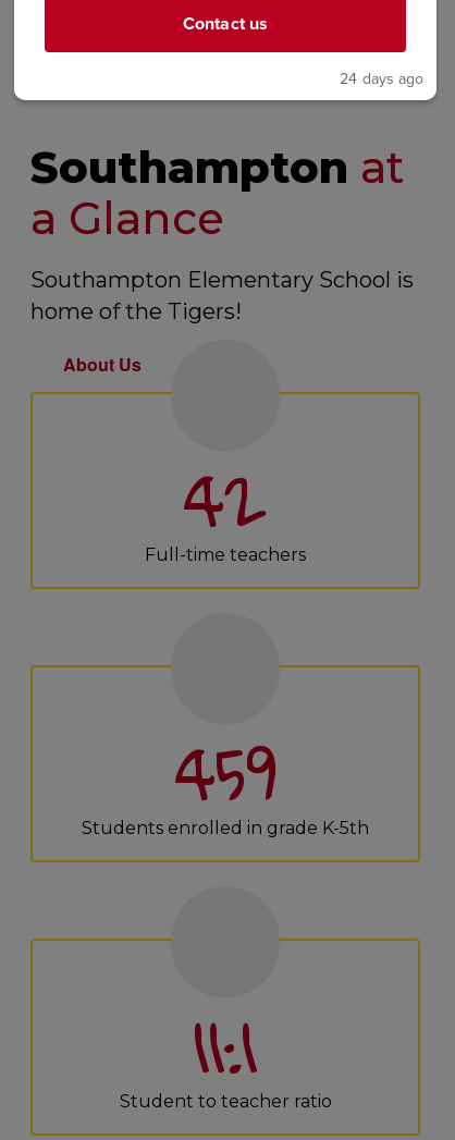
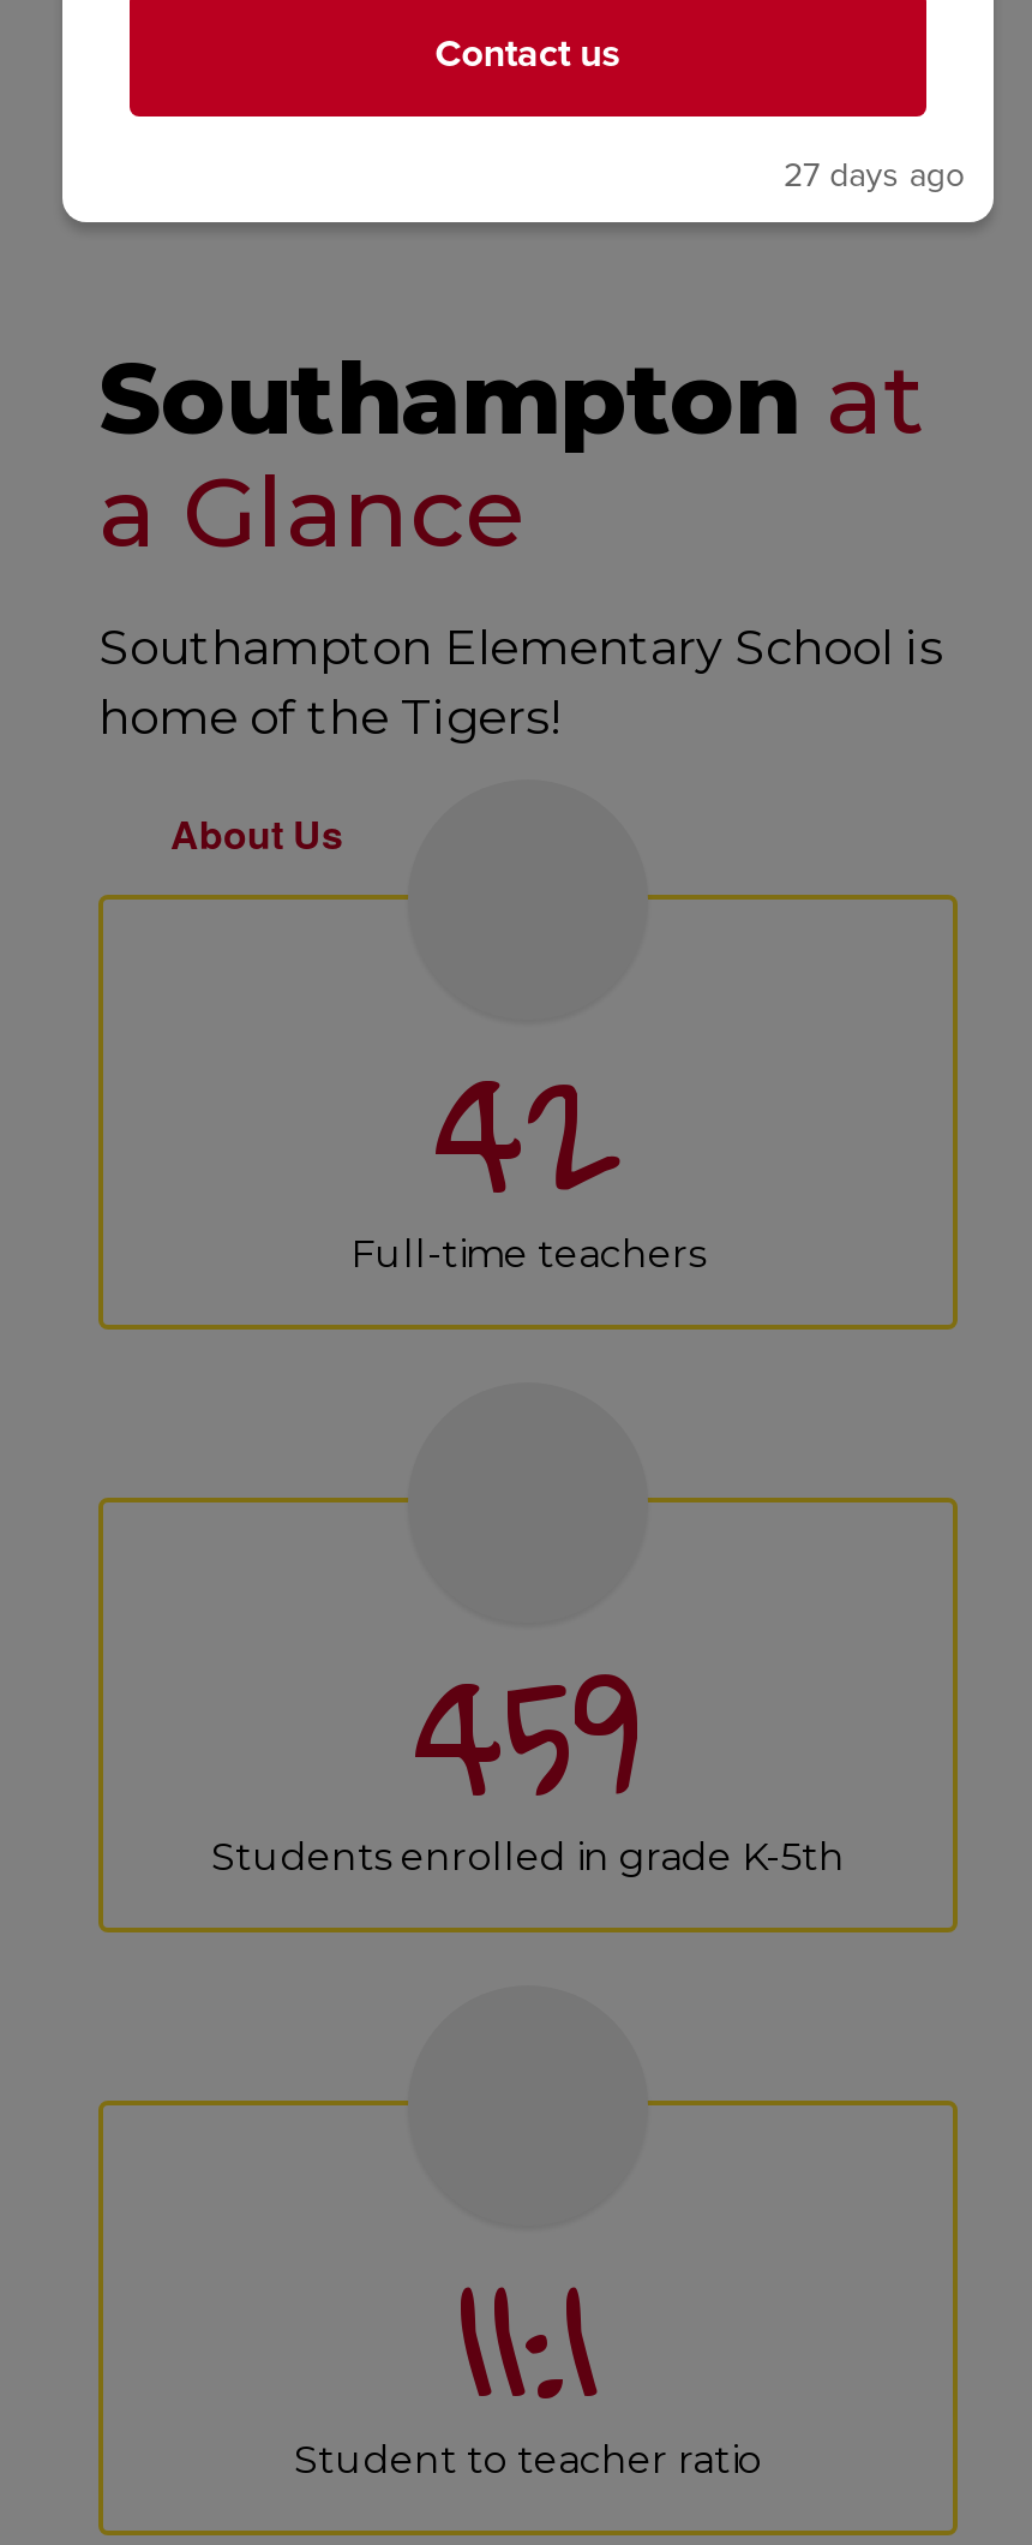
[340,68,423,89] 24 days ago -> [783,149,965,197] 27 days ago

